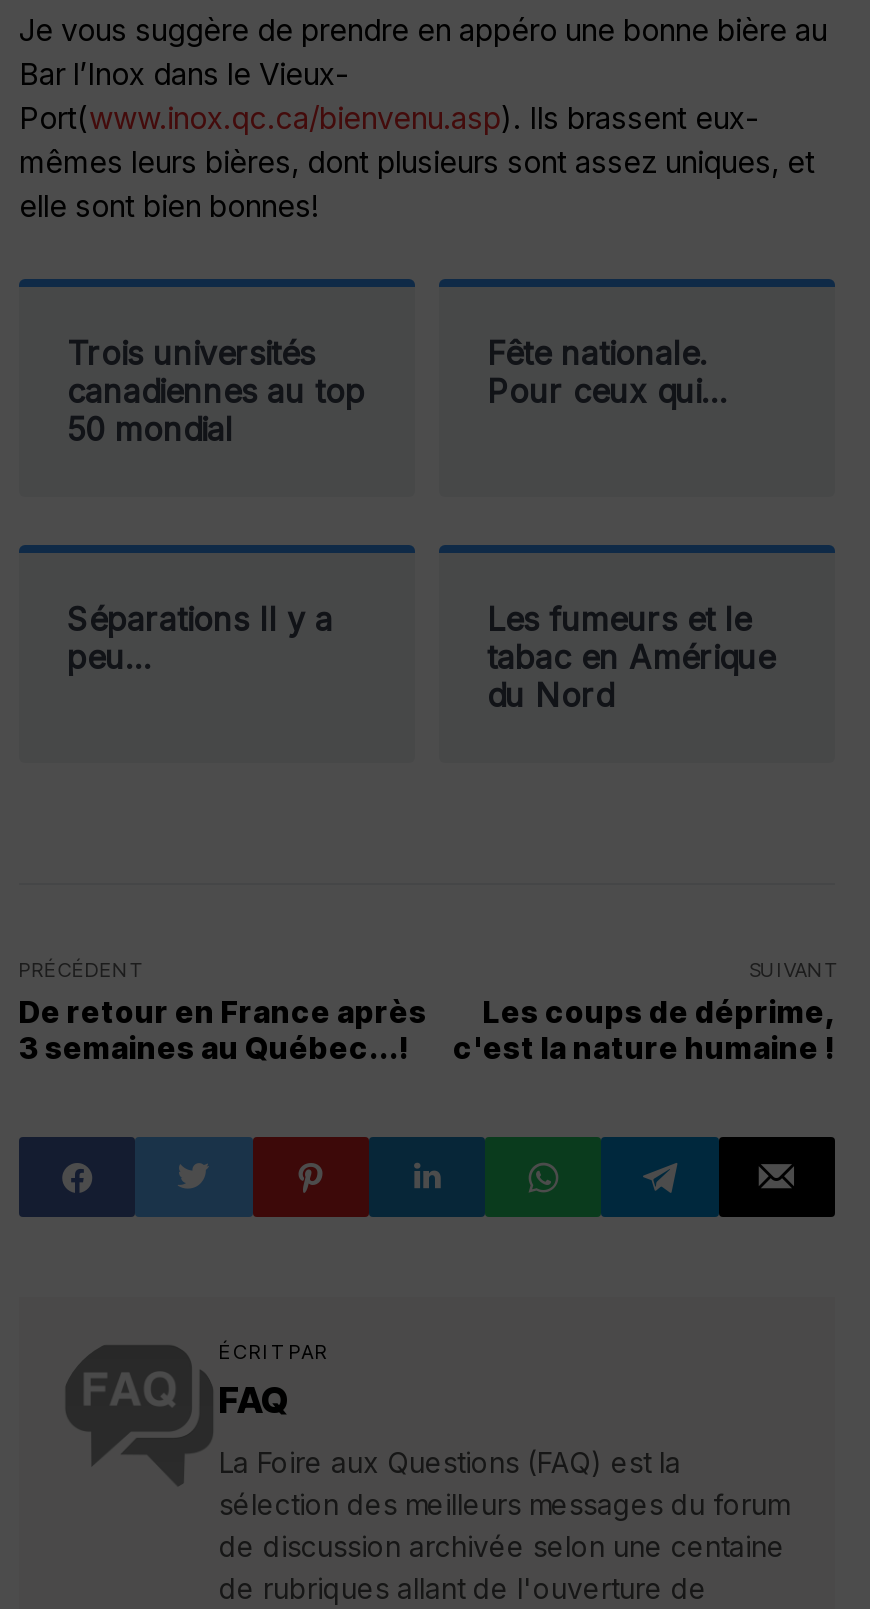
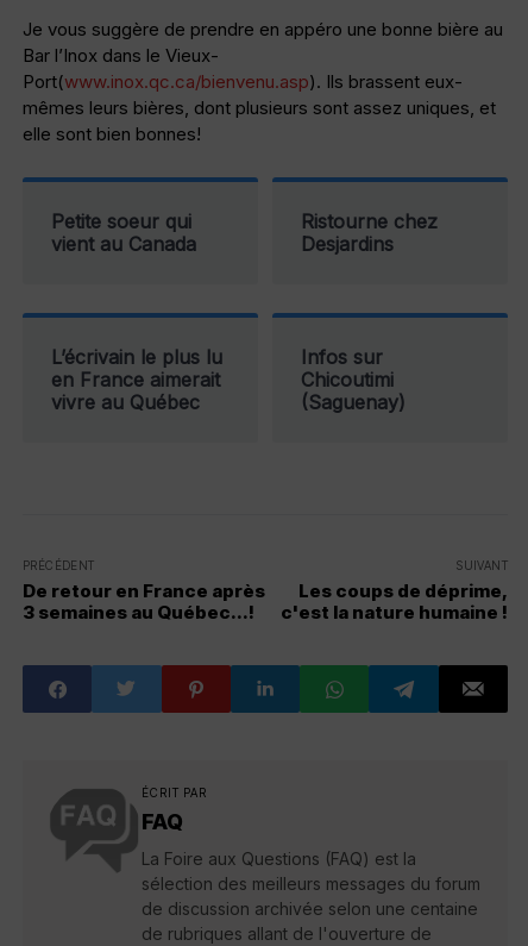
[67,333,365,449] Trois universités | canadiennes au top | 50 mondial -> [51,210,196,256] Petite soeur qui | vient au Canada
[487,333,729,411] Fête nationale. | Pour ceux qui… -> [301,210,438,256] Ristourne chez | Desjardins
[67,599,333,677] Séparations Il y a | peu… -> [51,345,222,414] L’écrivain le plus lu | en France aimerait | vivre au Québec
[487,599,775,715] Les fumeurs et le | tabac en Amérique | du Nord -> [301,345,406,414] Infos sur | Chicoutimi | (Saguenay)

